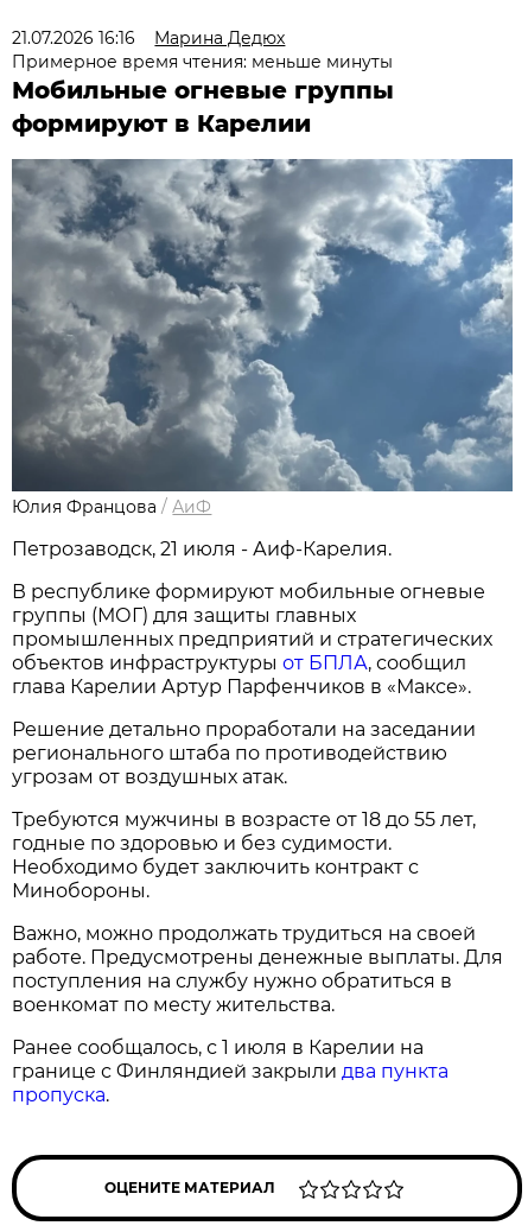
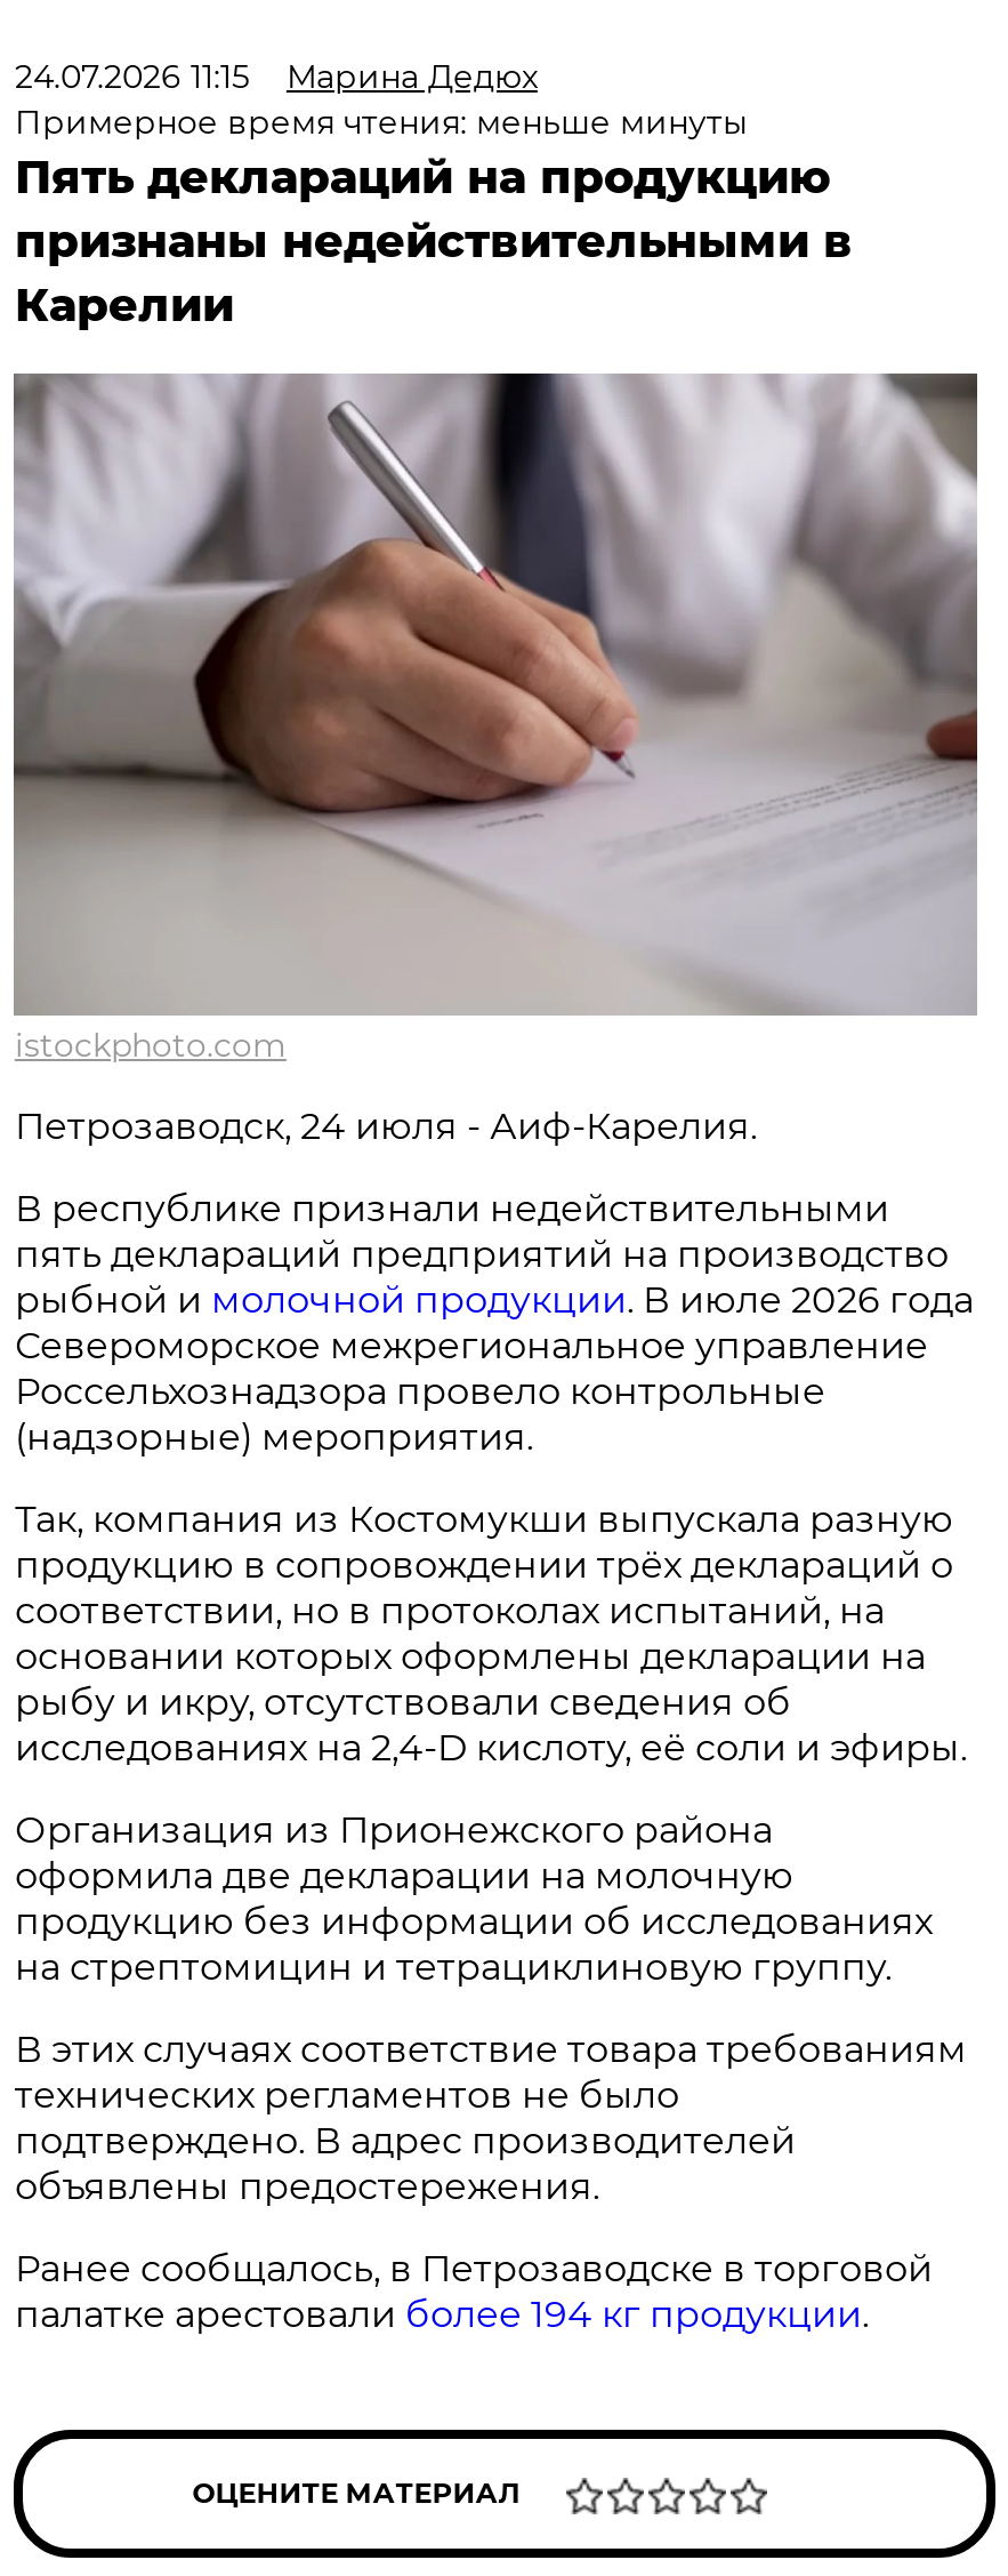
[12,27,285,49] 21.07.2026 16:16 Марина Дедюх -> [15,56,537,97] 24.07.2026 11:15 Марина Дедюх
[12,76,394,138] Мобильные огневые группы | формируют в Карелии -> [15,149,853,332] Пять деклараций на продукцию | признаны недействительными в | Карелии
[12,158,513,517] [image] | Юлия Францова / АиФ -> [14,371,979,1066] [image] | istockphoto.com
[12,538,392,560] Петрозаводск, 21 июля - Аиф-Карелия. -> [15,1105,757,1148] Петрозаводск, 24 июля - Аиф-Карелия.
[12,580,493,698] В республике формируют мобильные огневые | группы (МОГ) для защиты главных | промышленных предприятий и стратегических | объектов инфраструктуры от БПЛА, сообщил | глава Карелии Артур Парфенчиков в «Максе». -> [15,1187,974,1459] В республике признали недействительными | пять деклараций предприятий на производство | рыбной и молочной продукции. В июле 2026 года | Североморское межрегиональное управление | Россельхознадзора провело контрольные | (надзорные) мероприятия.
[12,718,476,788] Решение детально проработали на заседании | регионального штаба по противодействию | угрозам от воздушных атак. -> [15,1498,967,1770] Так, компания из Костомукши выпускала разную | продукцию в сопровождении трёх деклараций о | соответствии, но в протоколах испытаний, на | основании которых оформлены декларации на | рыбу и икру, отсутствовали сведения об | исследованиях на 2,4-D кислоту, её соли и эфиры.
[12,808,476,902] Требуются мужчины в возрасте от 18 до 55 лет, | годные по здоровью и без судимости. | Необходимо будет заключить контракт с | Минобороны. -> [15,1808,932,1989] Организация из Прионежского района | оформила две декларации на молочную | продукцию без информации об исследованиях | на стрептомицин и тетрациклиновую группу.
[12,922,504,1016] Важно, можно продолжать трудиться на своей | работе. Предусмотрены денежные выплаты. Для | поступления на службу нужно обратиться в | военкомат по месту жительства. -> [15,2028,967,2208] В этих случаях соответствие товара требованиям | технических регламентов не было | подтверждено. В адрес производителей | объявлены предостережения.
[12,1036,449,1106] Ранее сообщалось, с 1 июля в Карелии на | границе с Финляндией закрыли два пункта | пропуска. -> [15,2247,932,2336] Ранее сообщалось, в Петрозаводске в торговой | палатке арестовали более 194 кг продукции.

